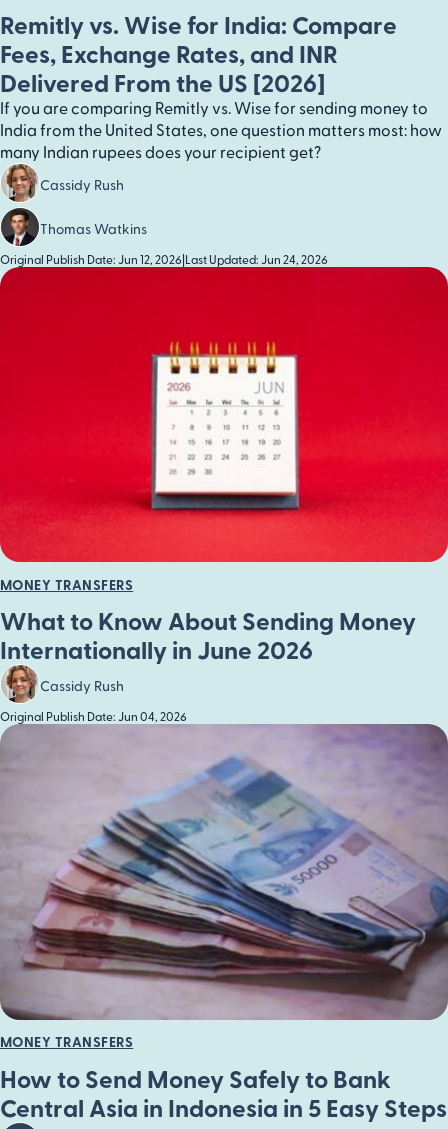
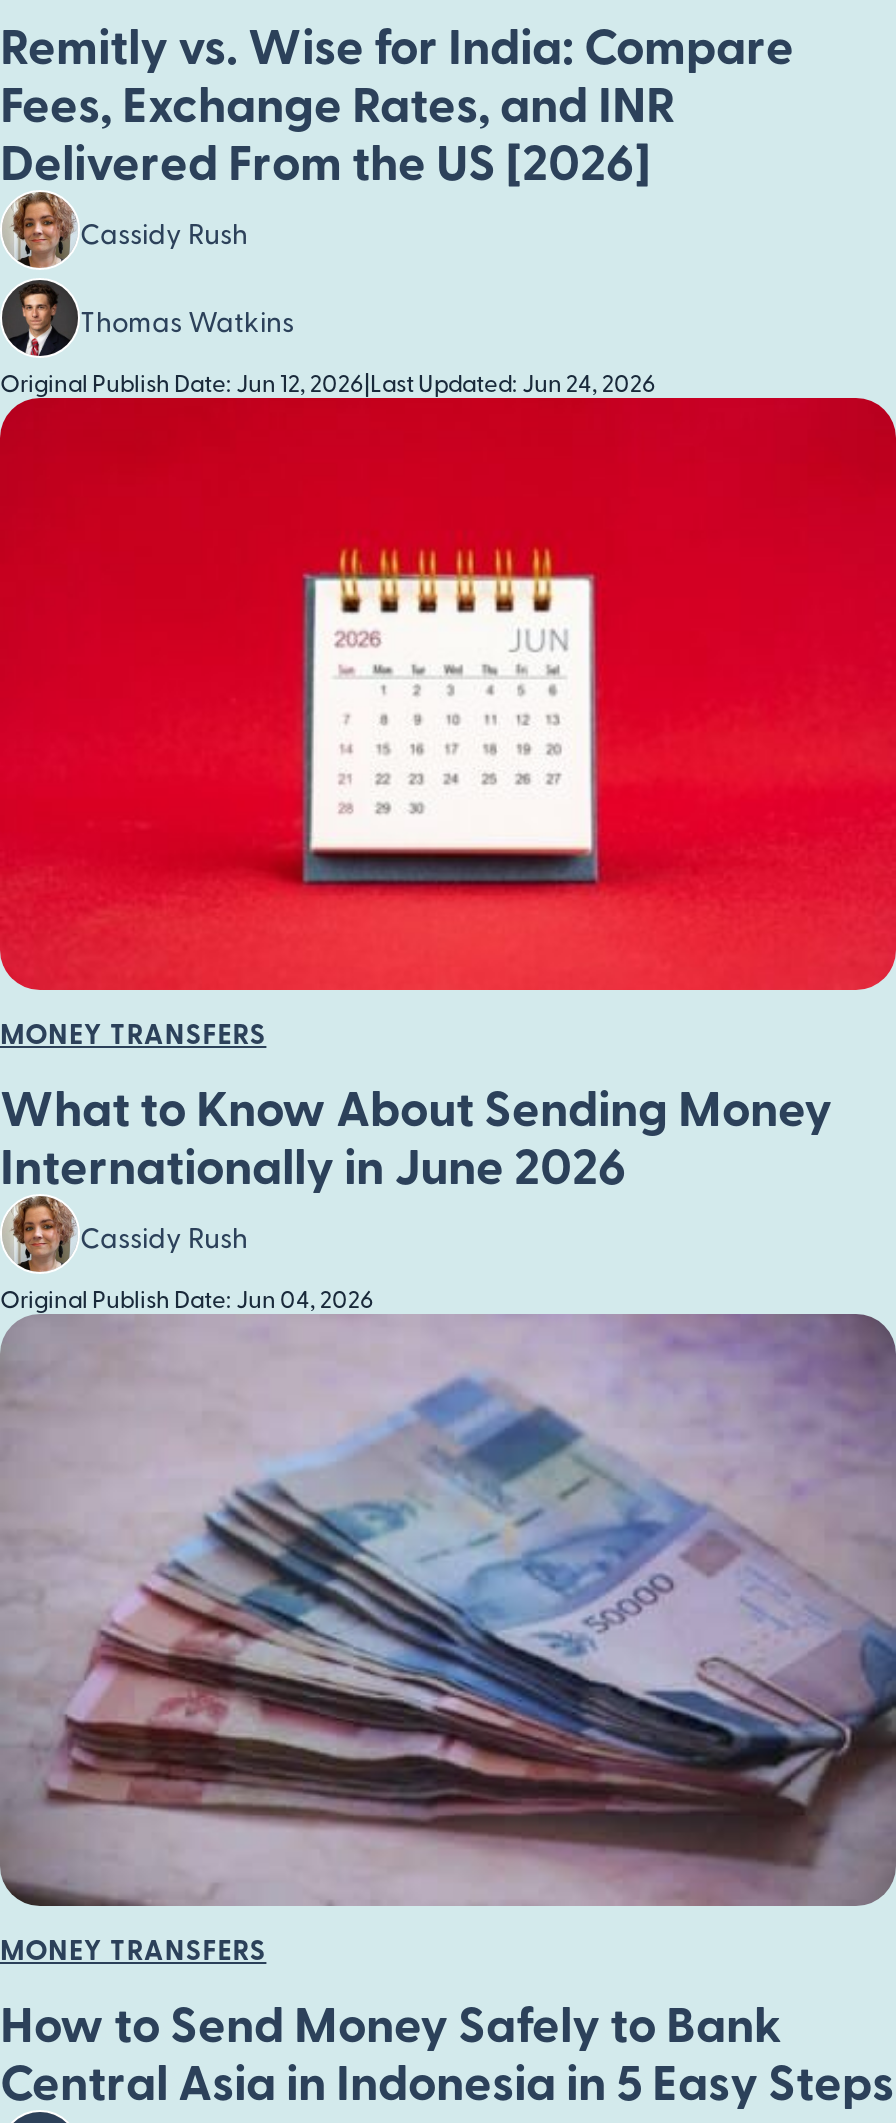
[0,98,442,161] If you are comparing Remitly vs. Wise for sending money to | India from the United States, one question matters most: how | many Indian rupees does your recipient get? -> none

